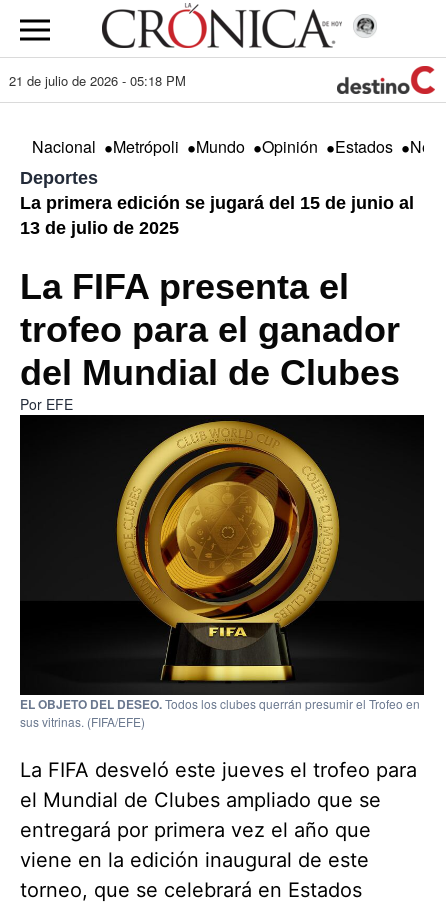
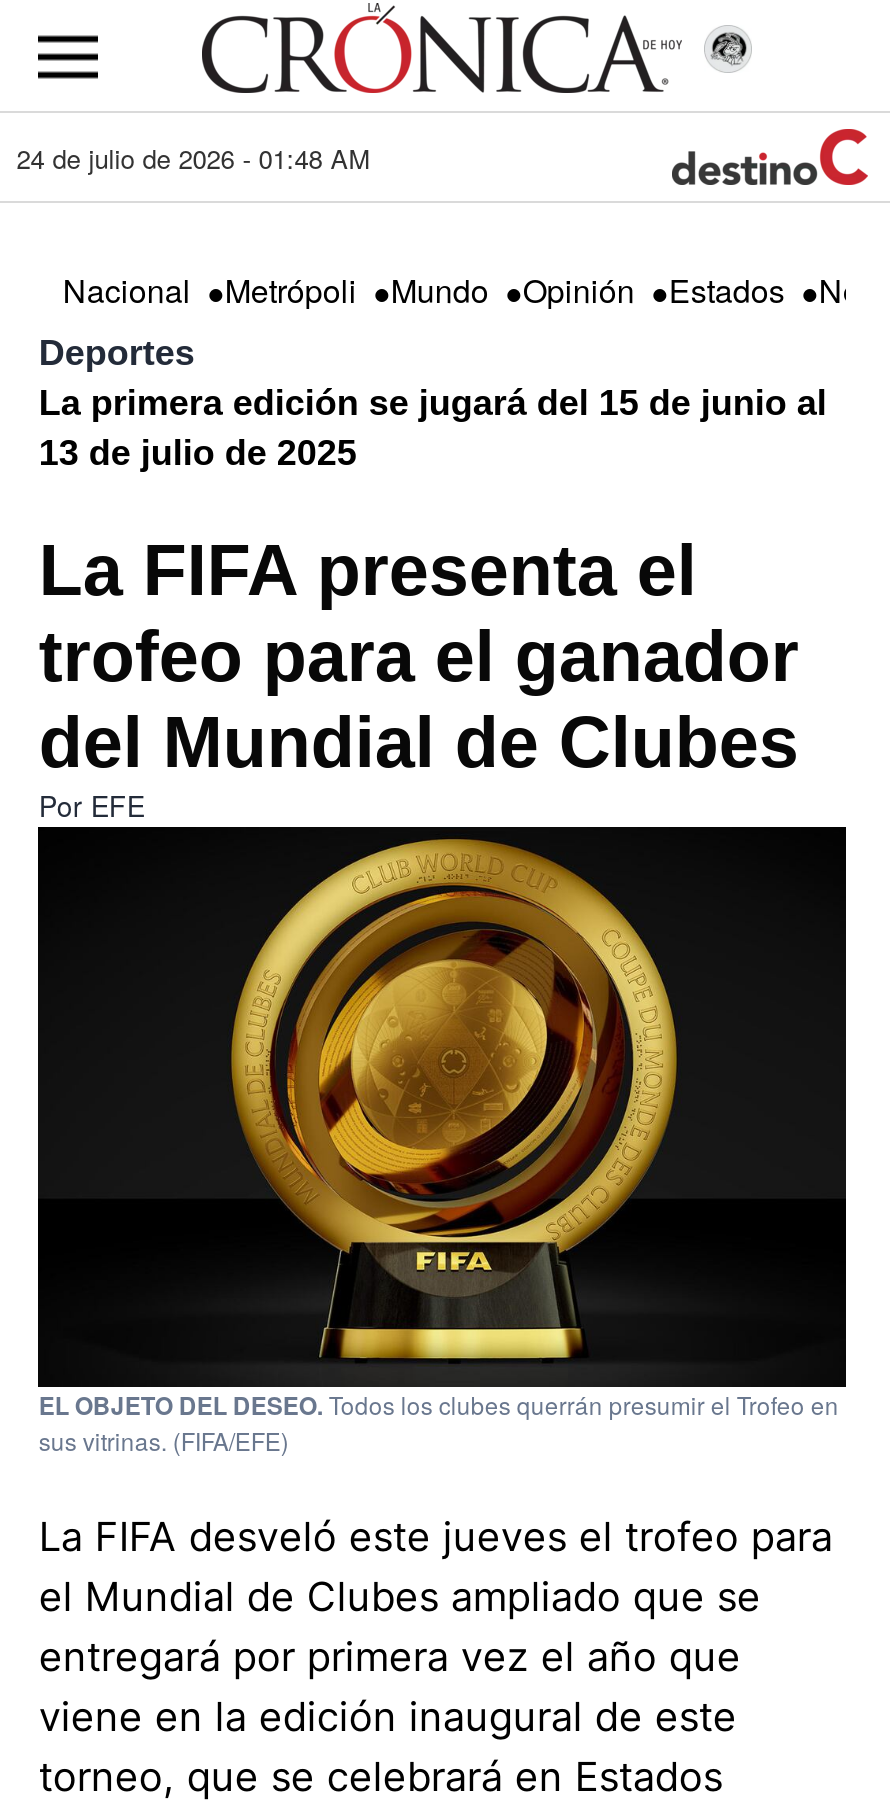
[9,70,186,89] 21 de julio de 2026 - 05:18 PM -> [16,138,370,176] 24 de julio de 2026 - 01:48 AM

